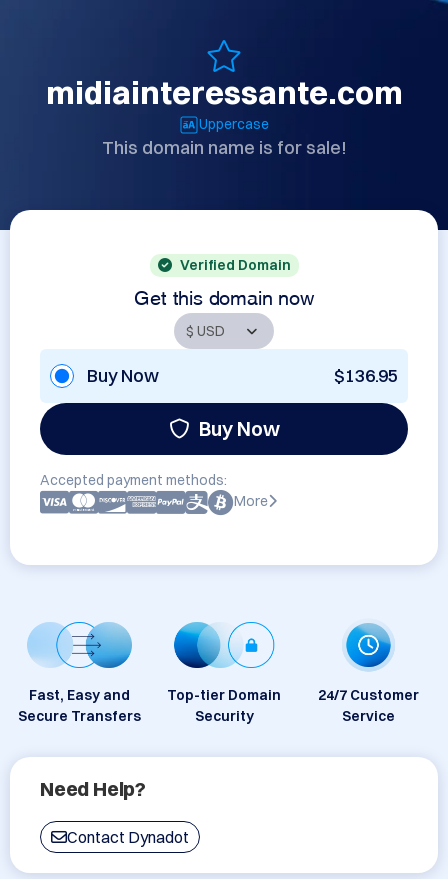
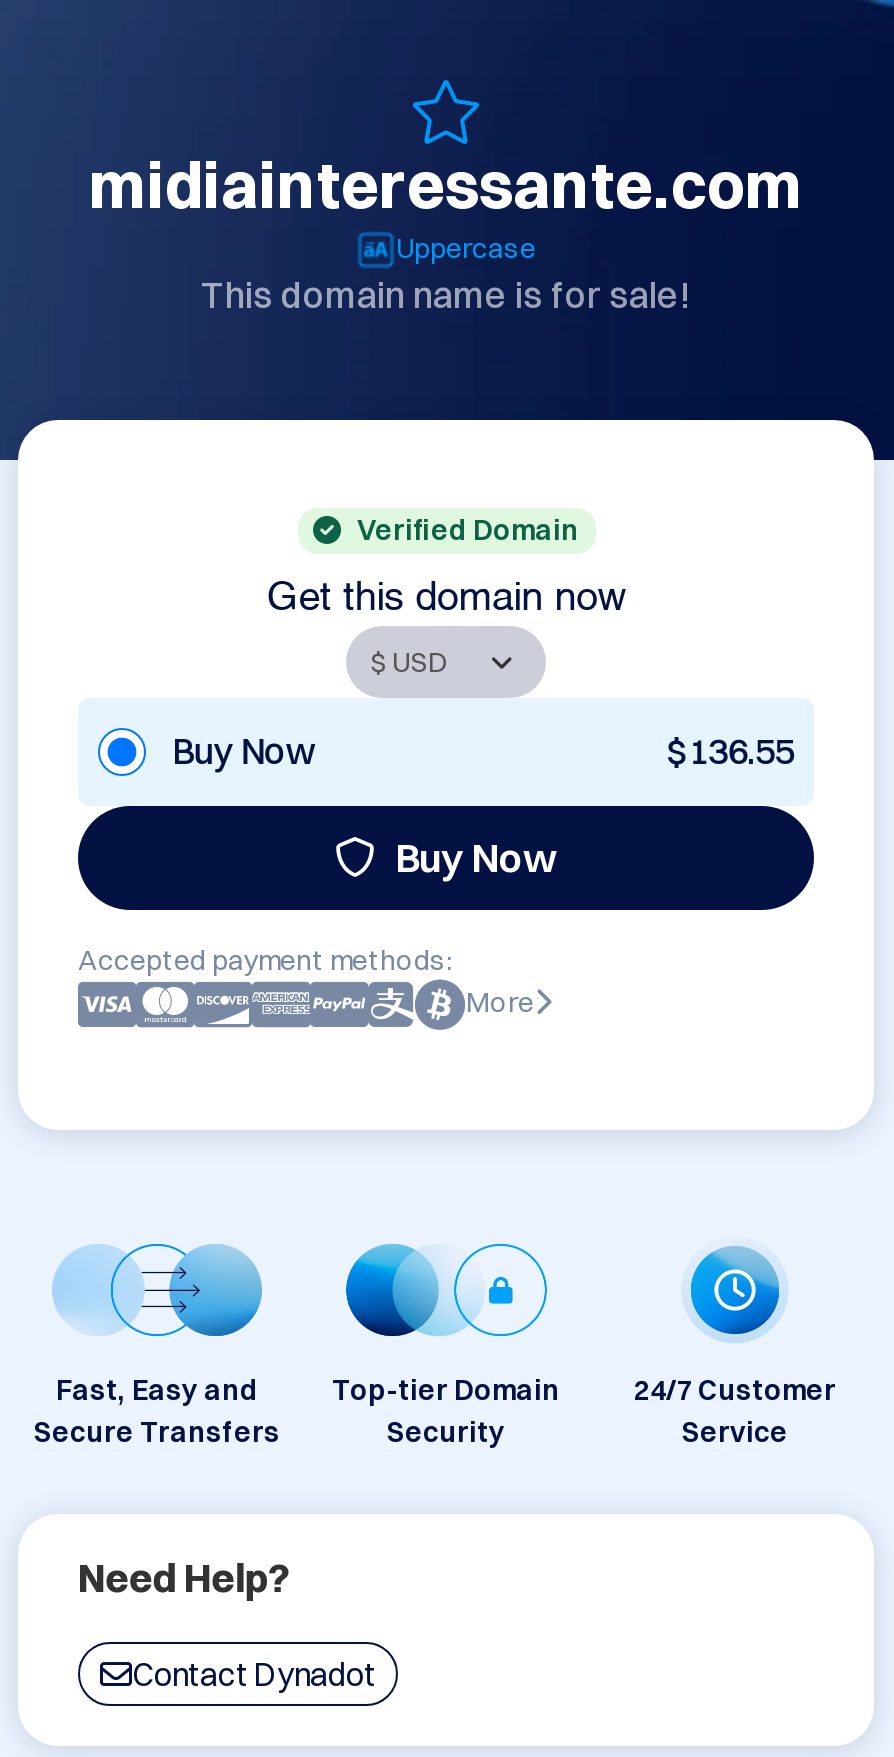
[334,364,398,387] $136.95 -> [666,728,794,774] $136.55

